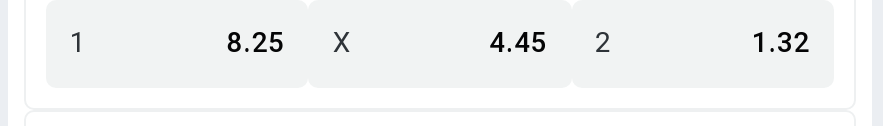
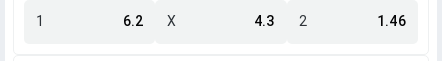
[227,26,351,58] 8.25 X -> [123,13,177,29] 6.2 X
[489,26,612,58] 4.45 2 -> [254,13,307,29] 4.3 2
[752,26,810,58] 1.32 -> [377,13,406,29] 1.46

